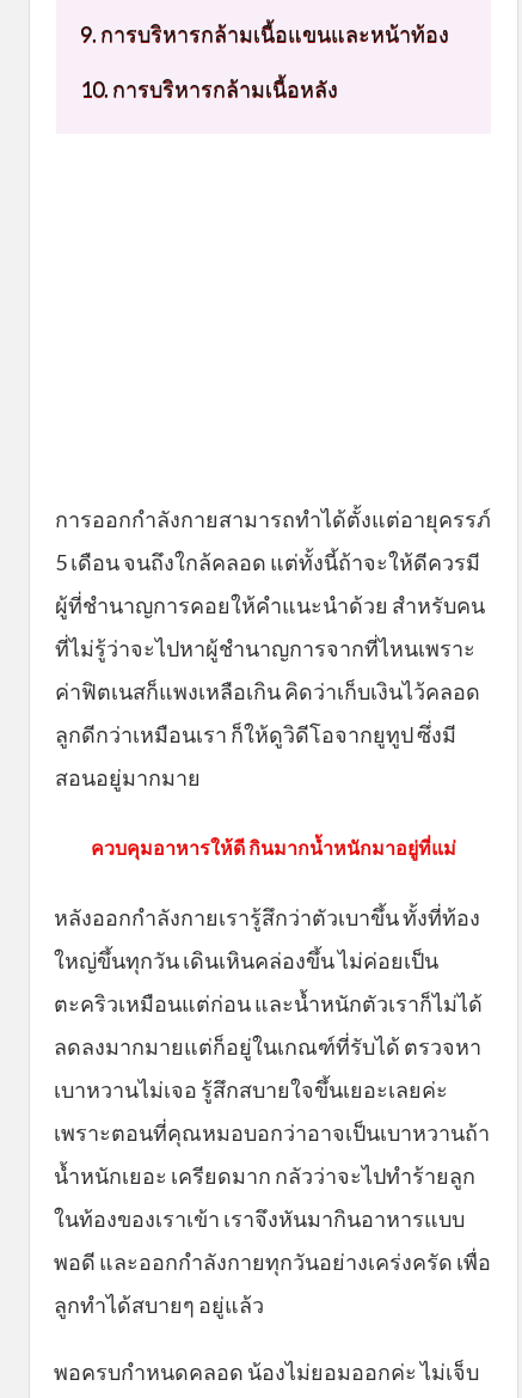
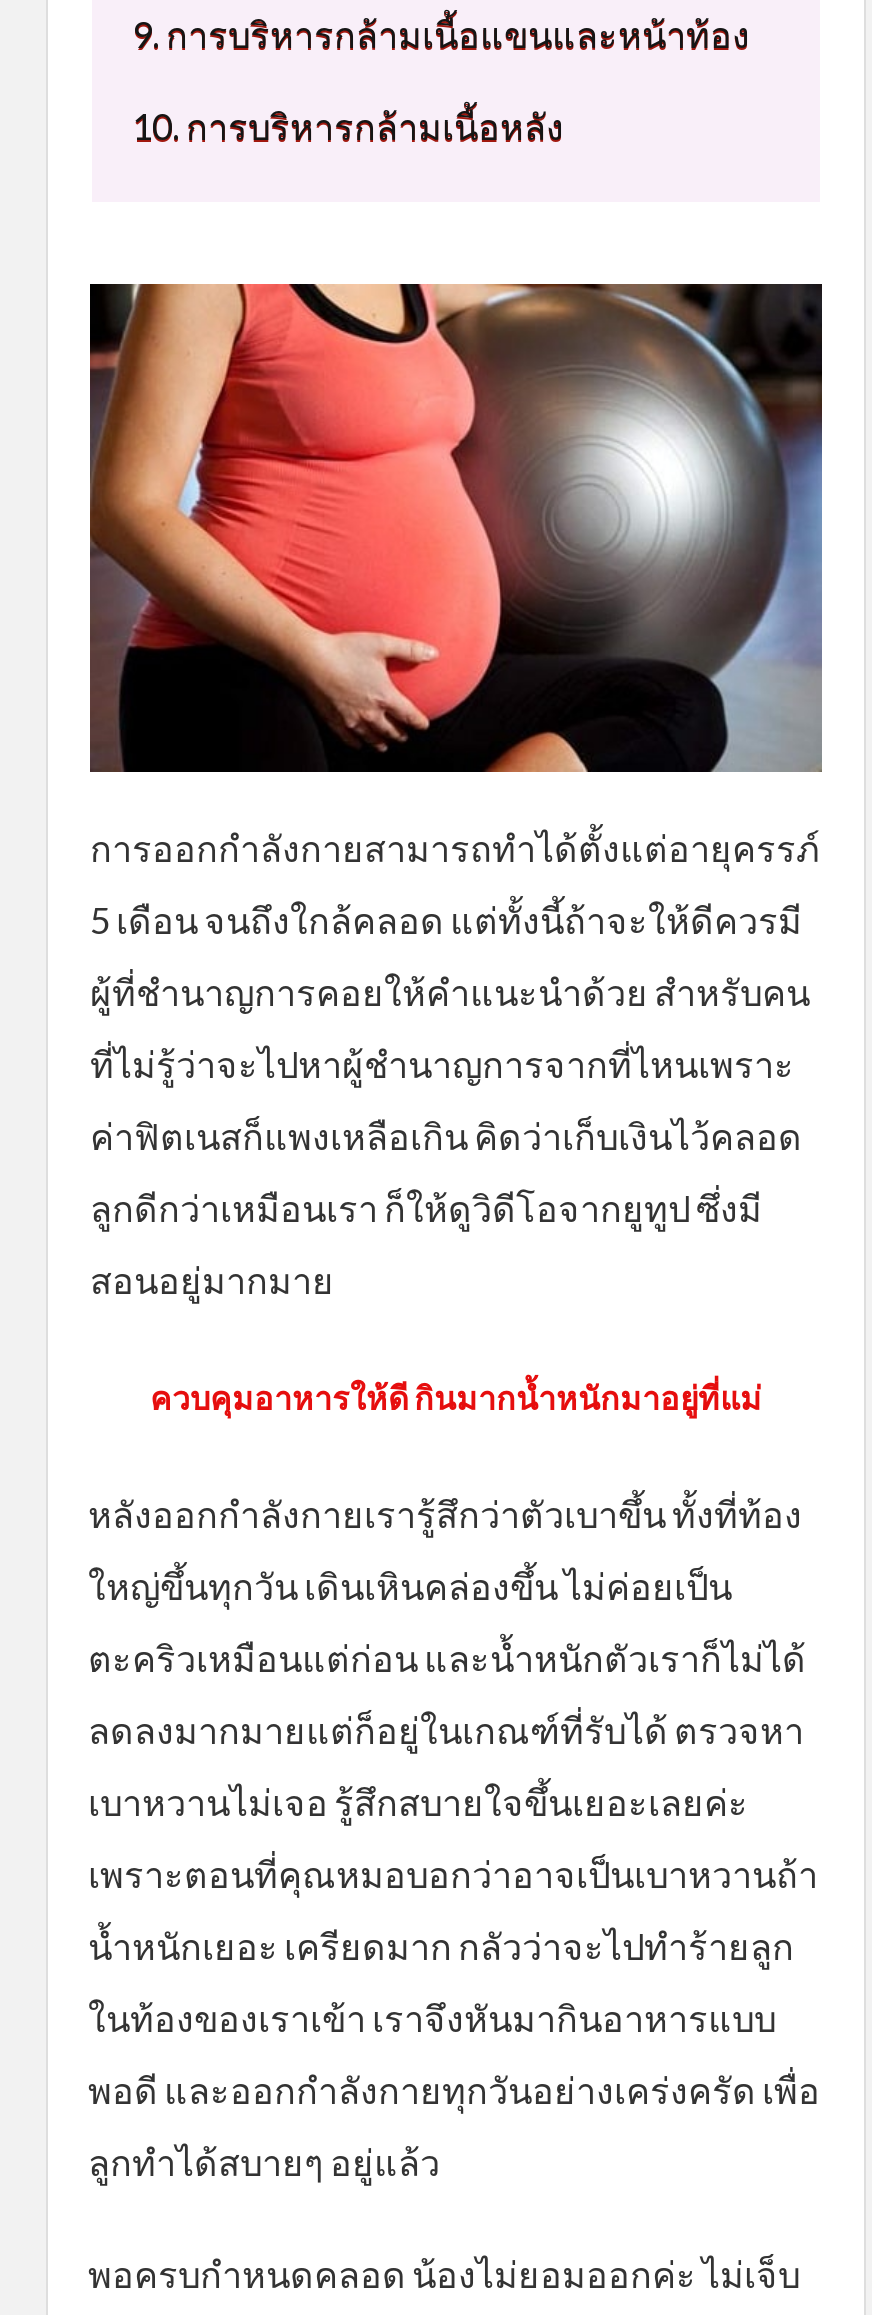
none -> [88,281,824,775] [image]

